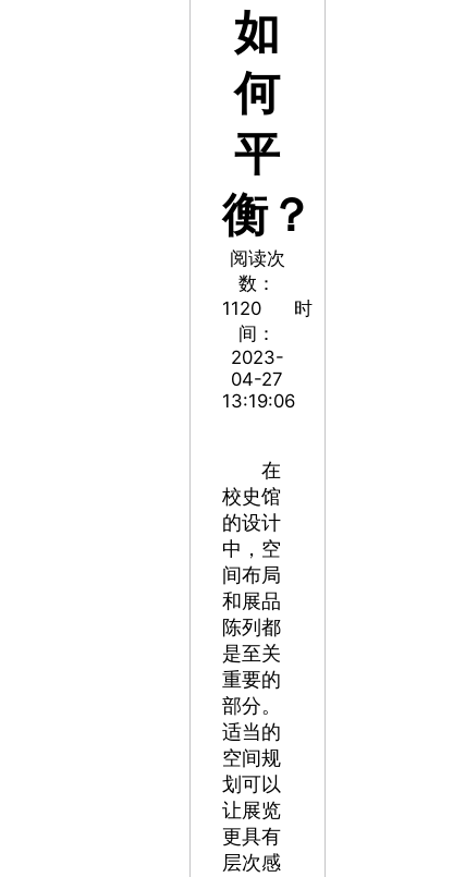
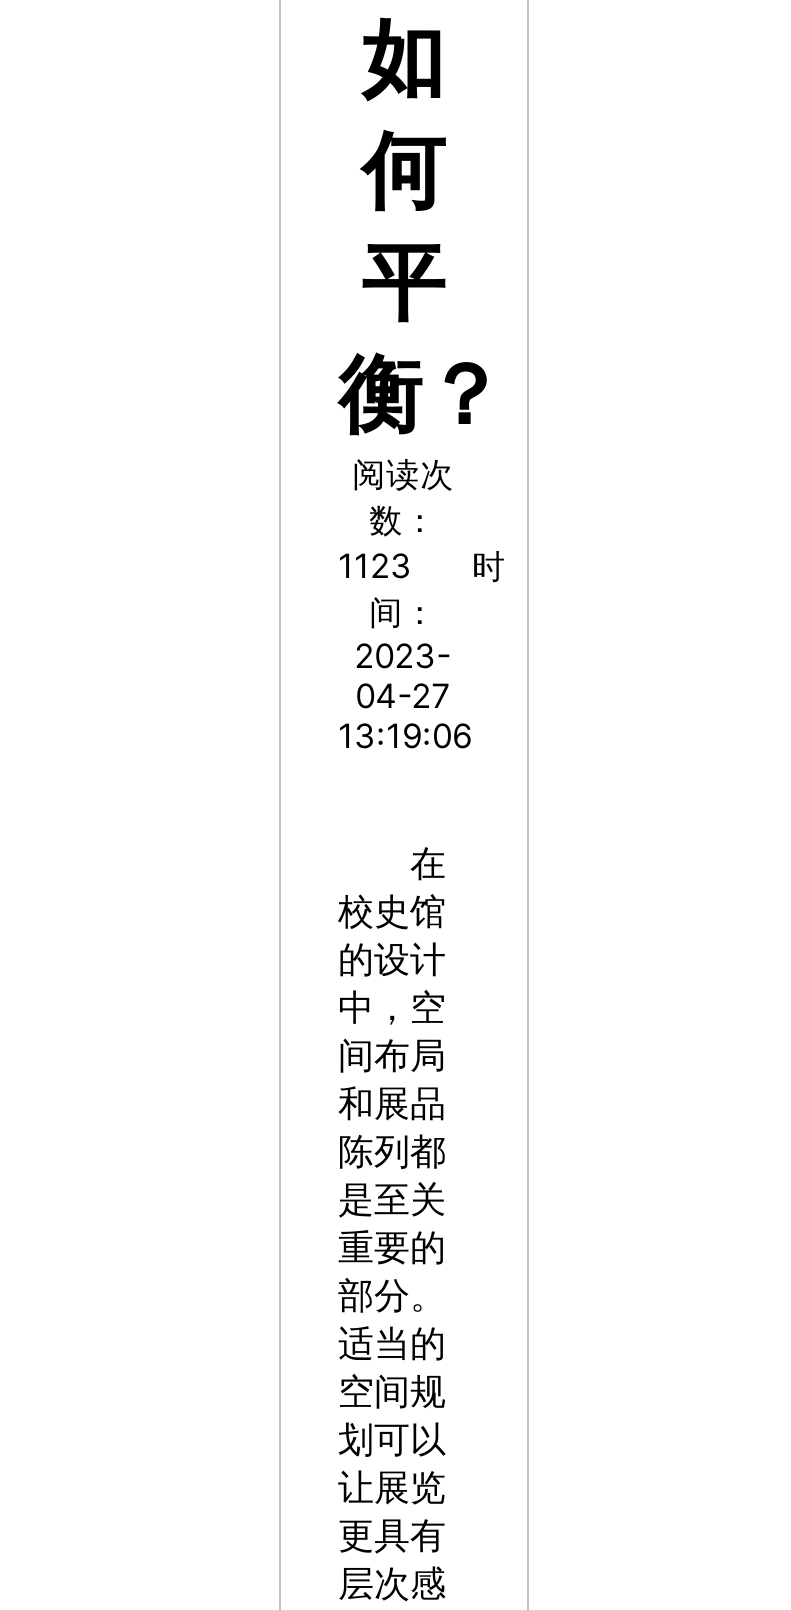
[222,297,312,319] 1120 时 -> [338,545,506,585] 1123 时

